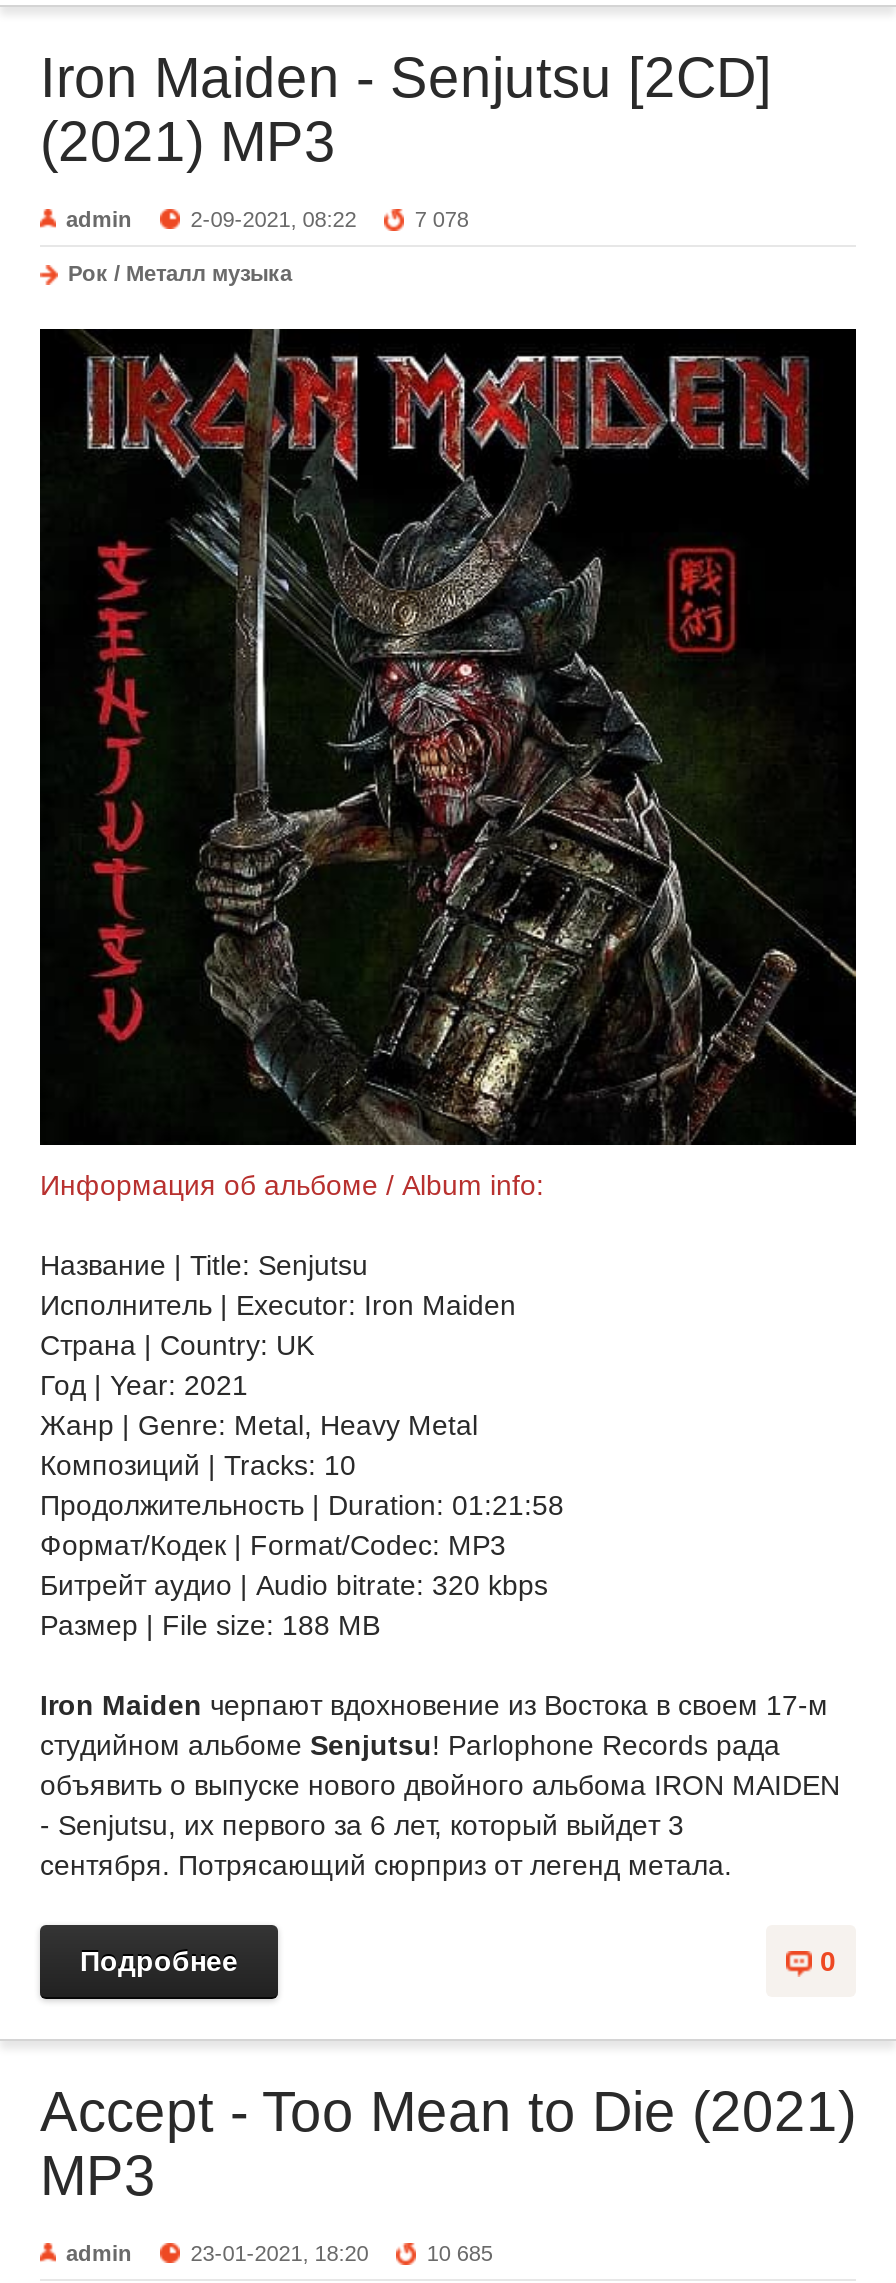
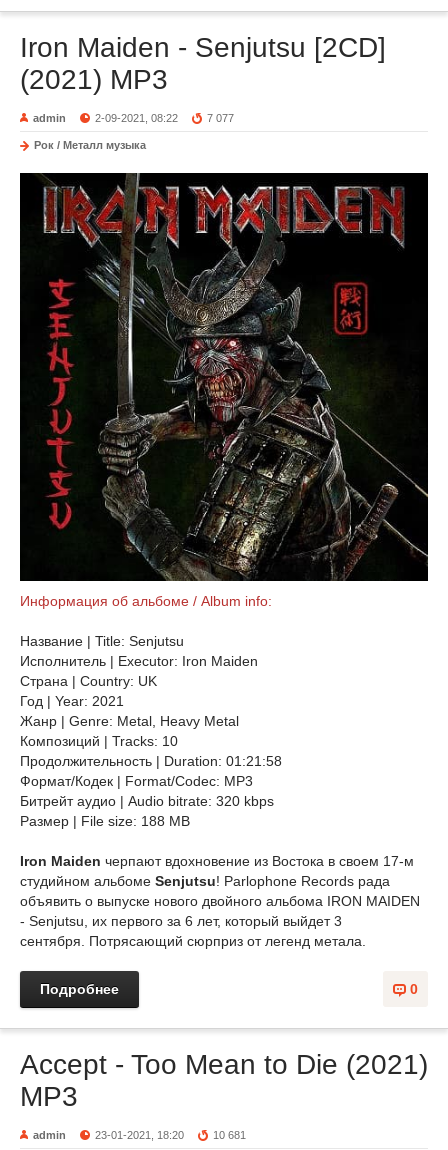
[415,207,469,231] 7 078 -> [207,112,234,124] 7 077
[427,2241,493,2265] 10 685 -> [213,1129,246,1141] 10 681

